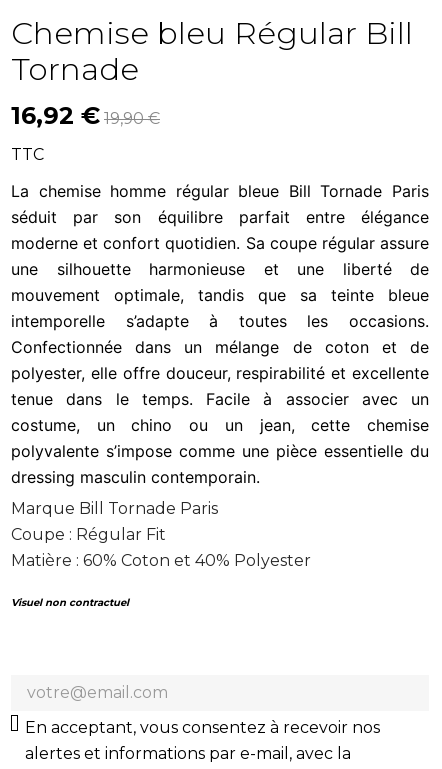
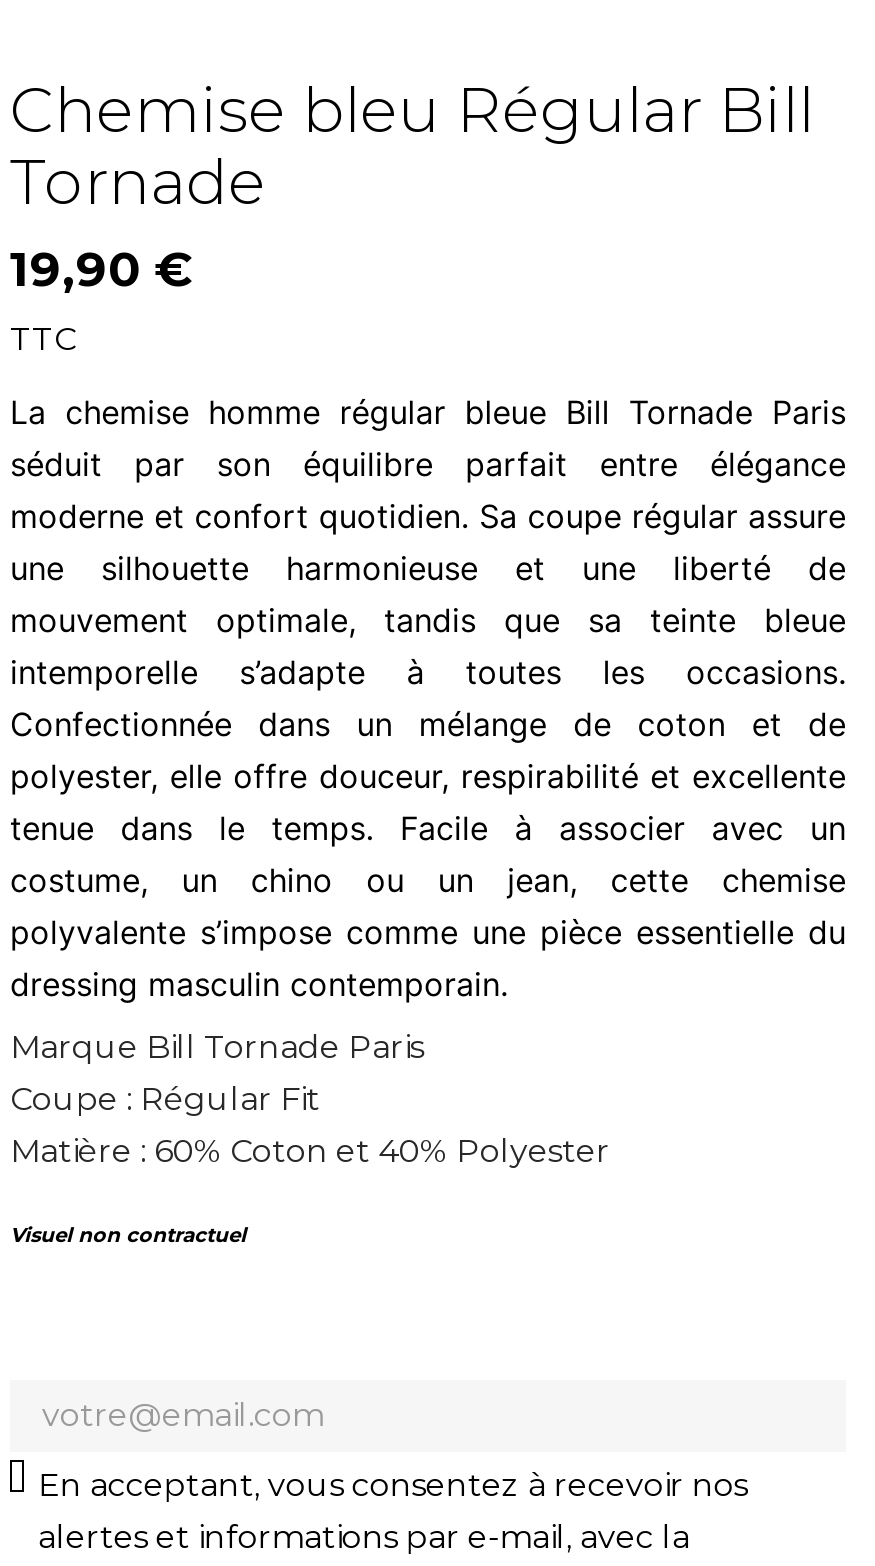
[11,101,160,130] 16,92 € 19,90 € -> [10,241,192,299] 19,90 €

